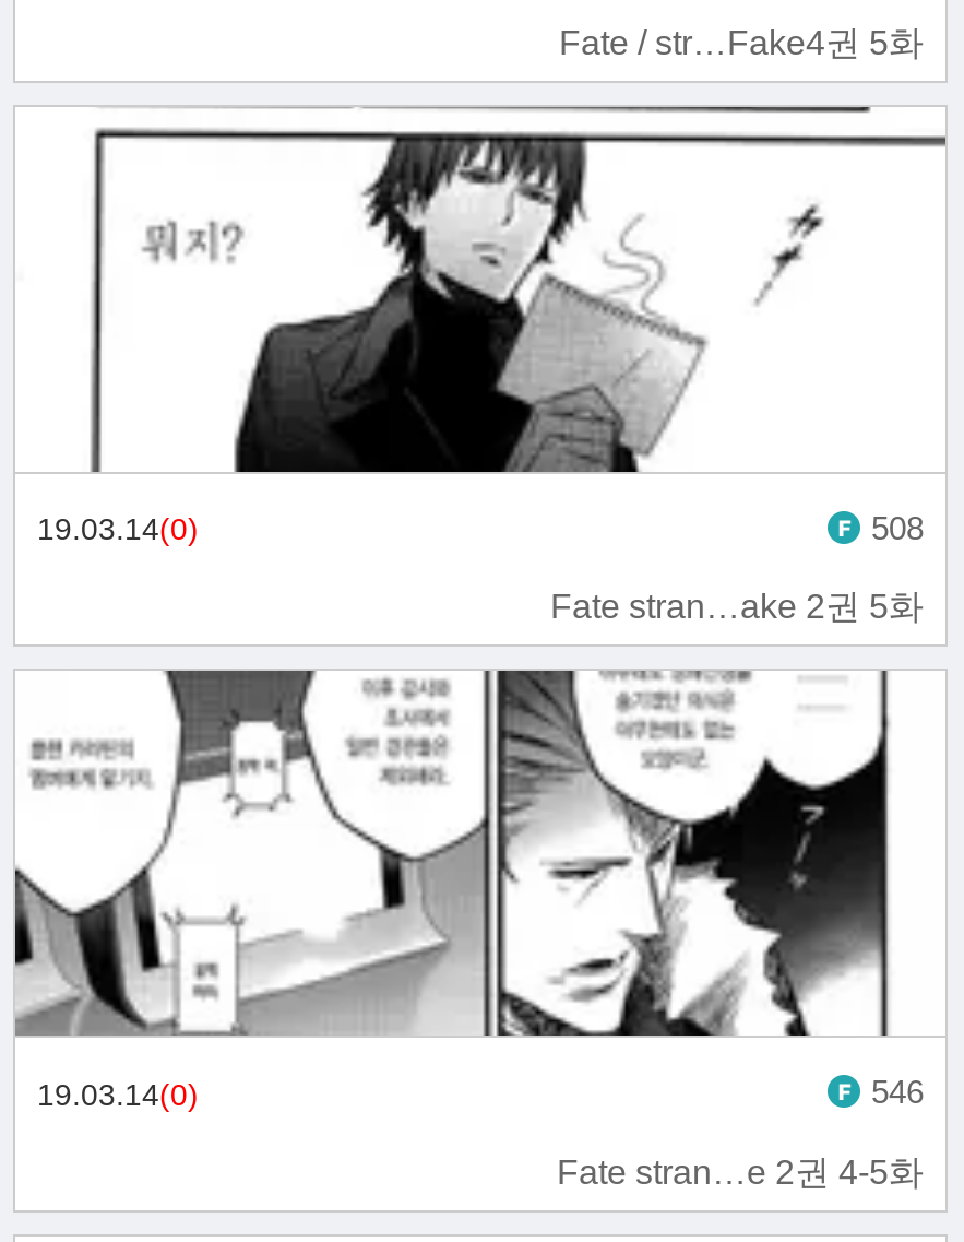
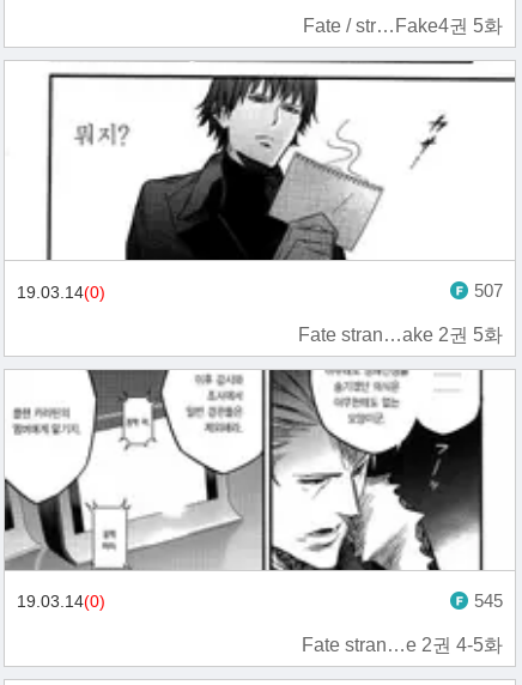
[871,508,924,545] 508 -> [474,281,503,301] 507
[871,1072,924,1109] 546 -> [474,590,503,611] 545

